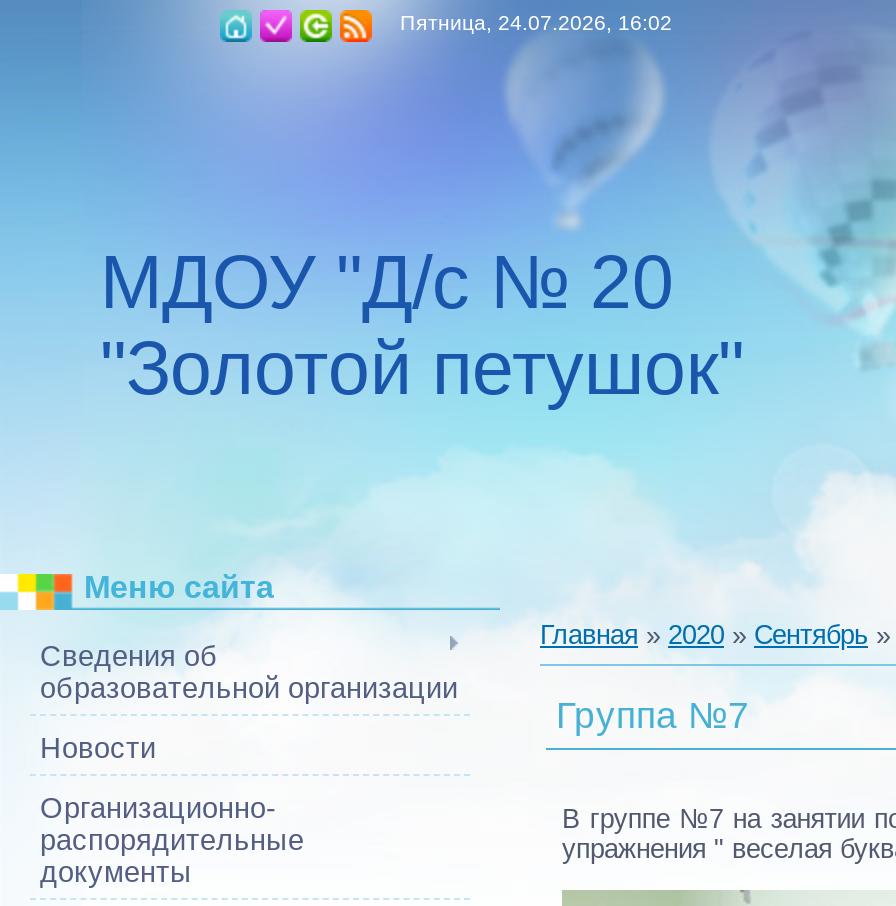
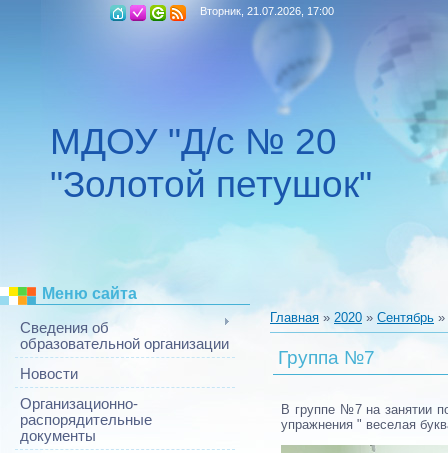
[400,10,672,34] Пятница, 24.07.2026, 16:02 -> [200,5,334,17] Вторник, 21.07.2026, 17:00

